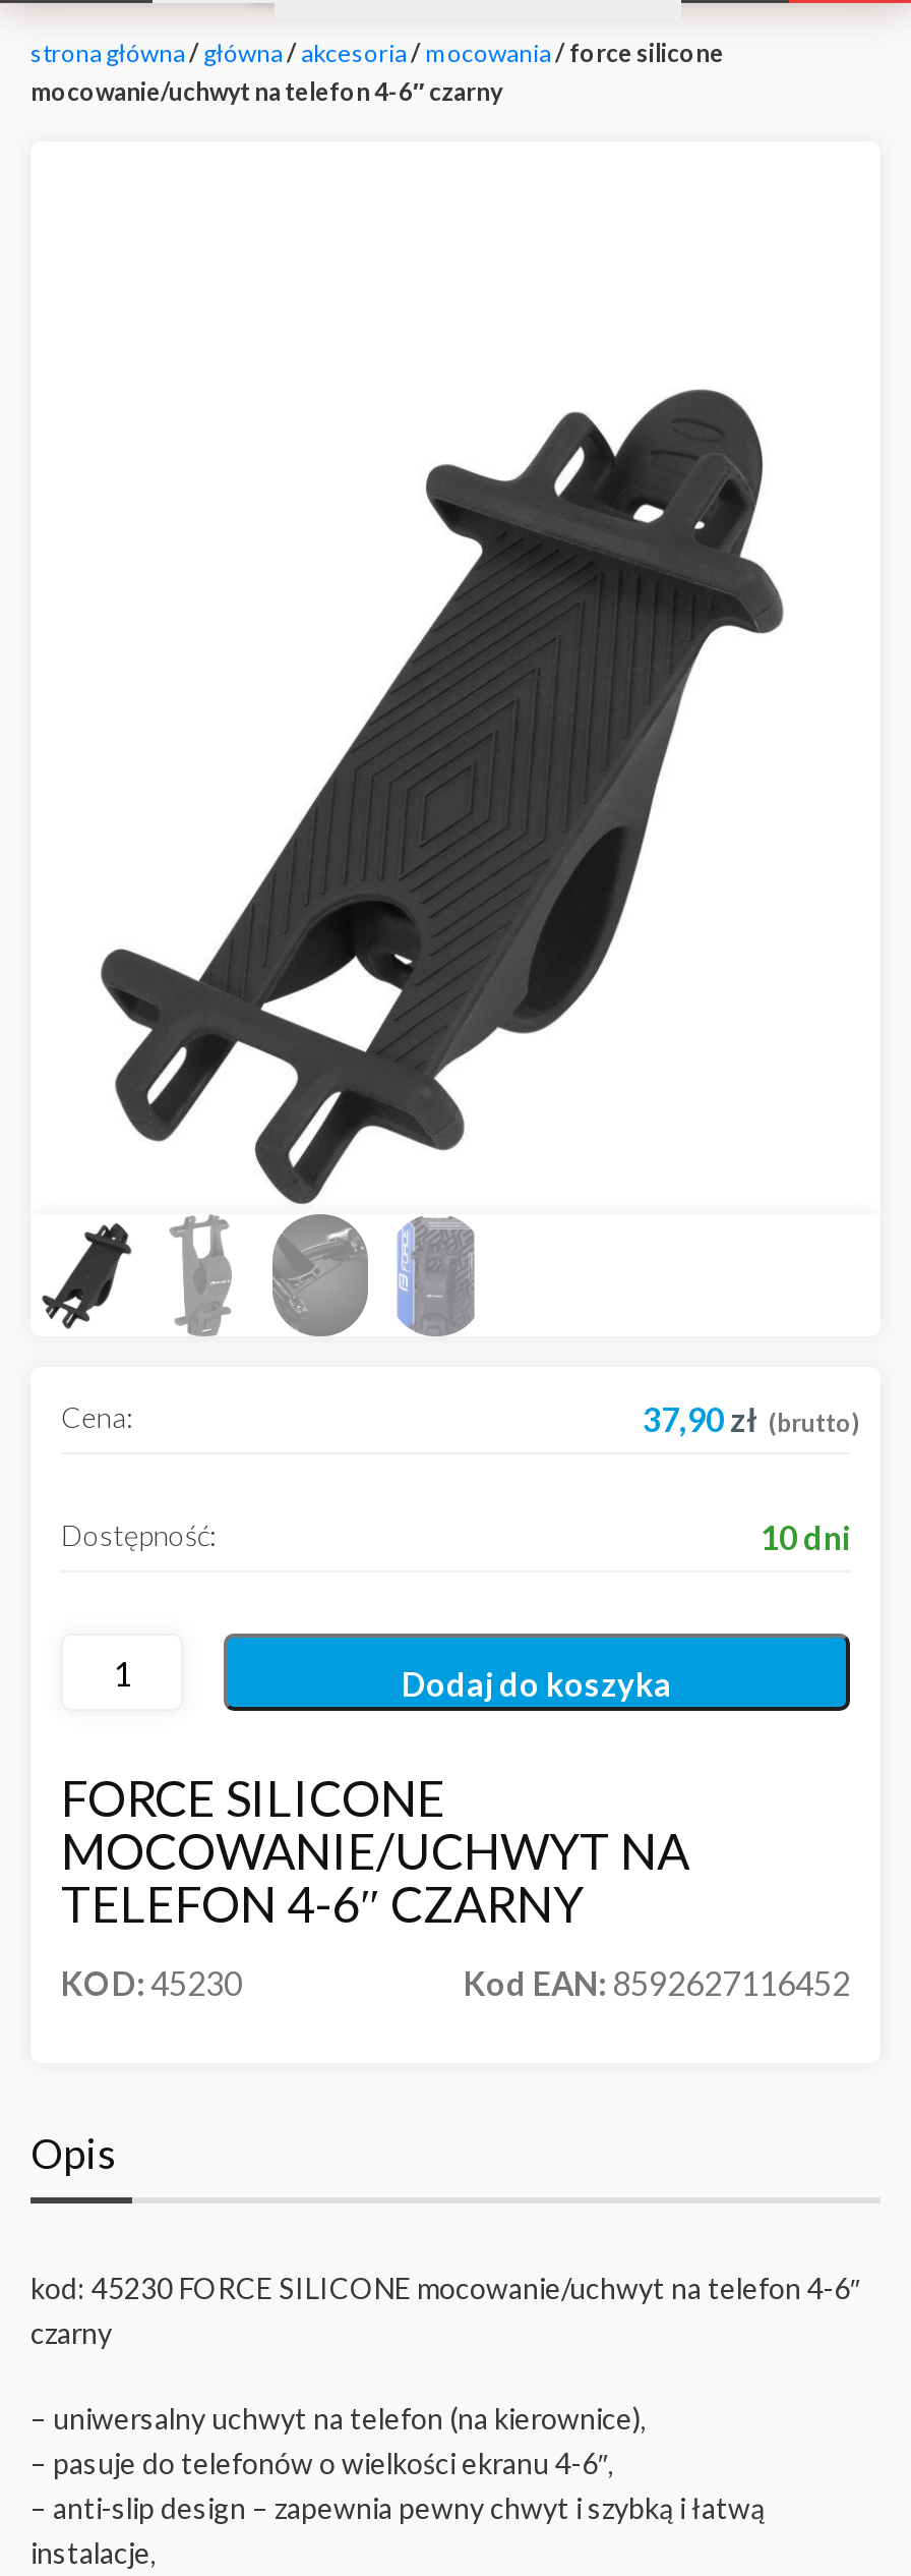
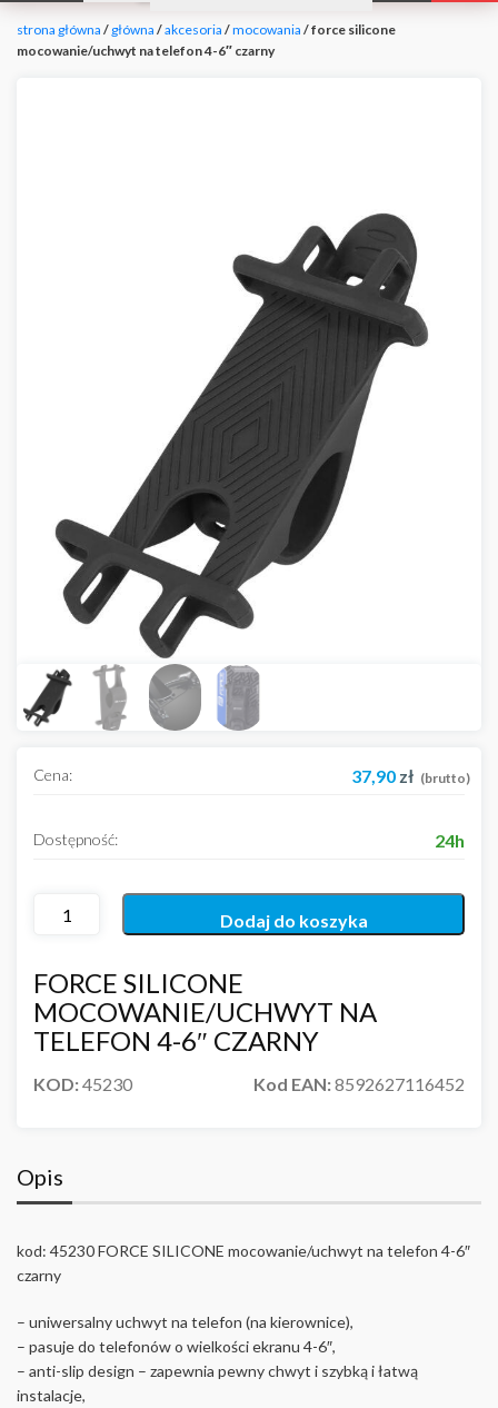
[761,1518,850,1556] 10 dni -> [435,830,465,851] 24h

